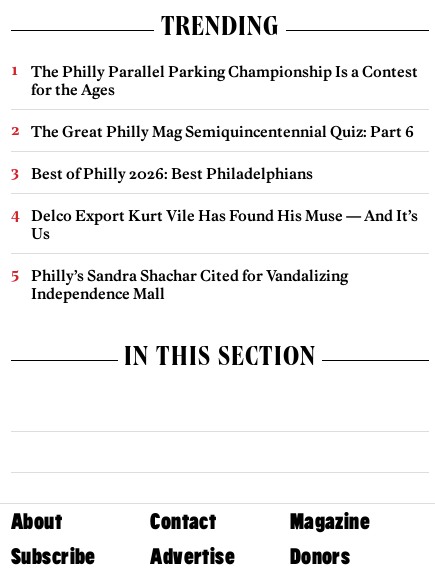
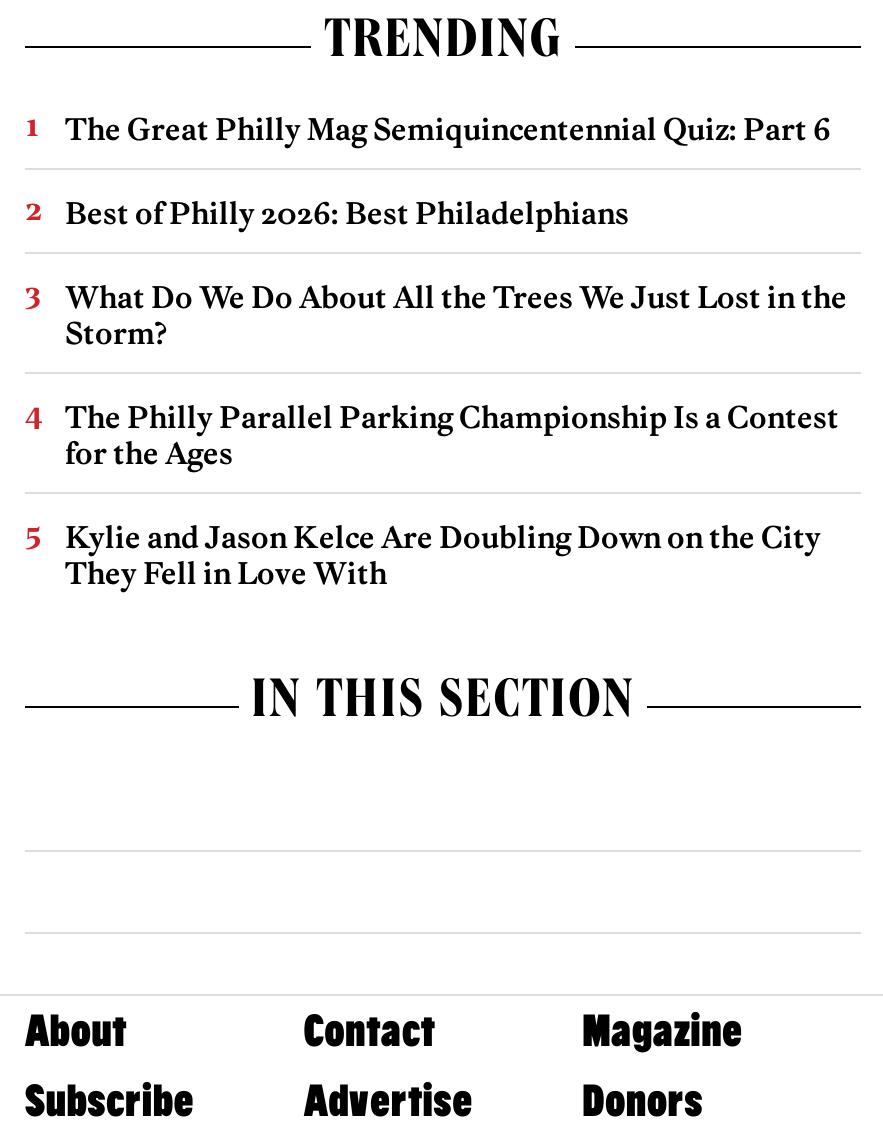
none -> [65,279,847,353] What Do We Do About All the Trees We Just Lost in the | Storm?
moved [31,62,418,99] -> [65,399,839,473]: The Philly Parallel Parking Championship Is a Contest | for the Ages
moved [31,122,414,183] -> [65,111,831,233]: The Great Philly Mag Semiquincentennial Quiz: Part 6 | Best of Philly 2026: Best Philadelphians
[31,206,418,303] Delco Export Kurt Vile Has Found His Muse — And It’s | Us | Philly’s Sandra Shachar Cited for Vandalizing | Independence Mall -> [65,519,821,593] Kylie and Jason Kelce Are Doubling Down on the City | They Fell in Love With

